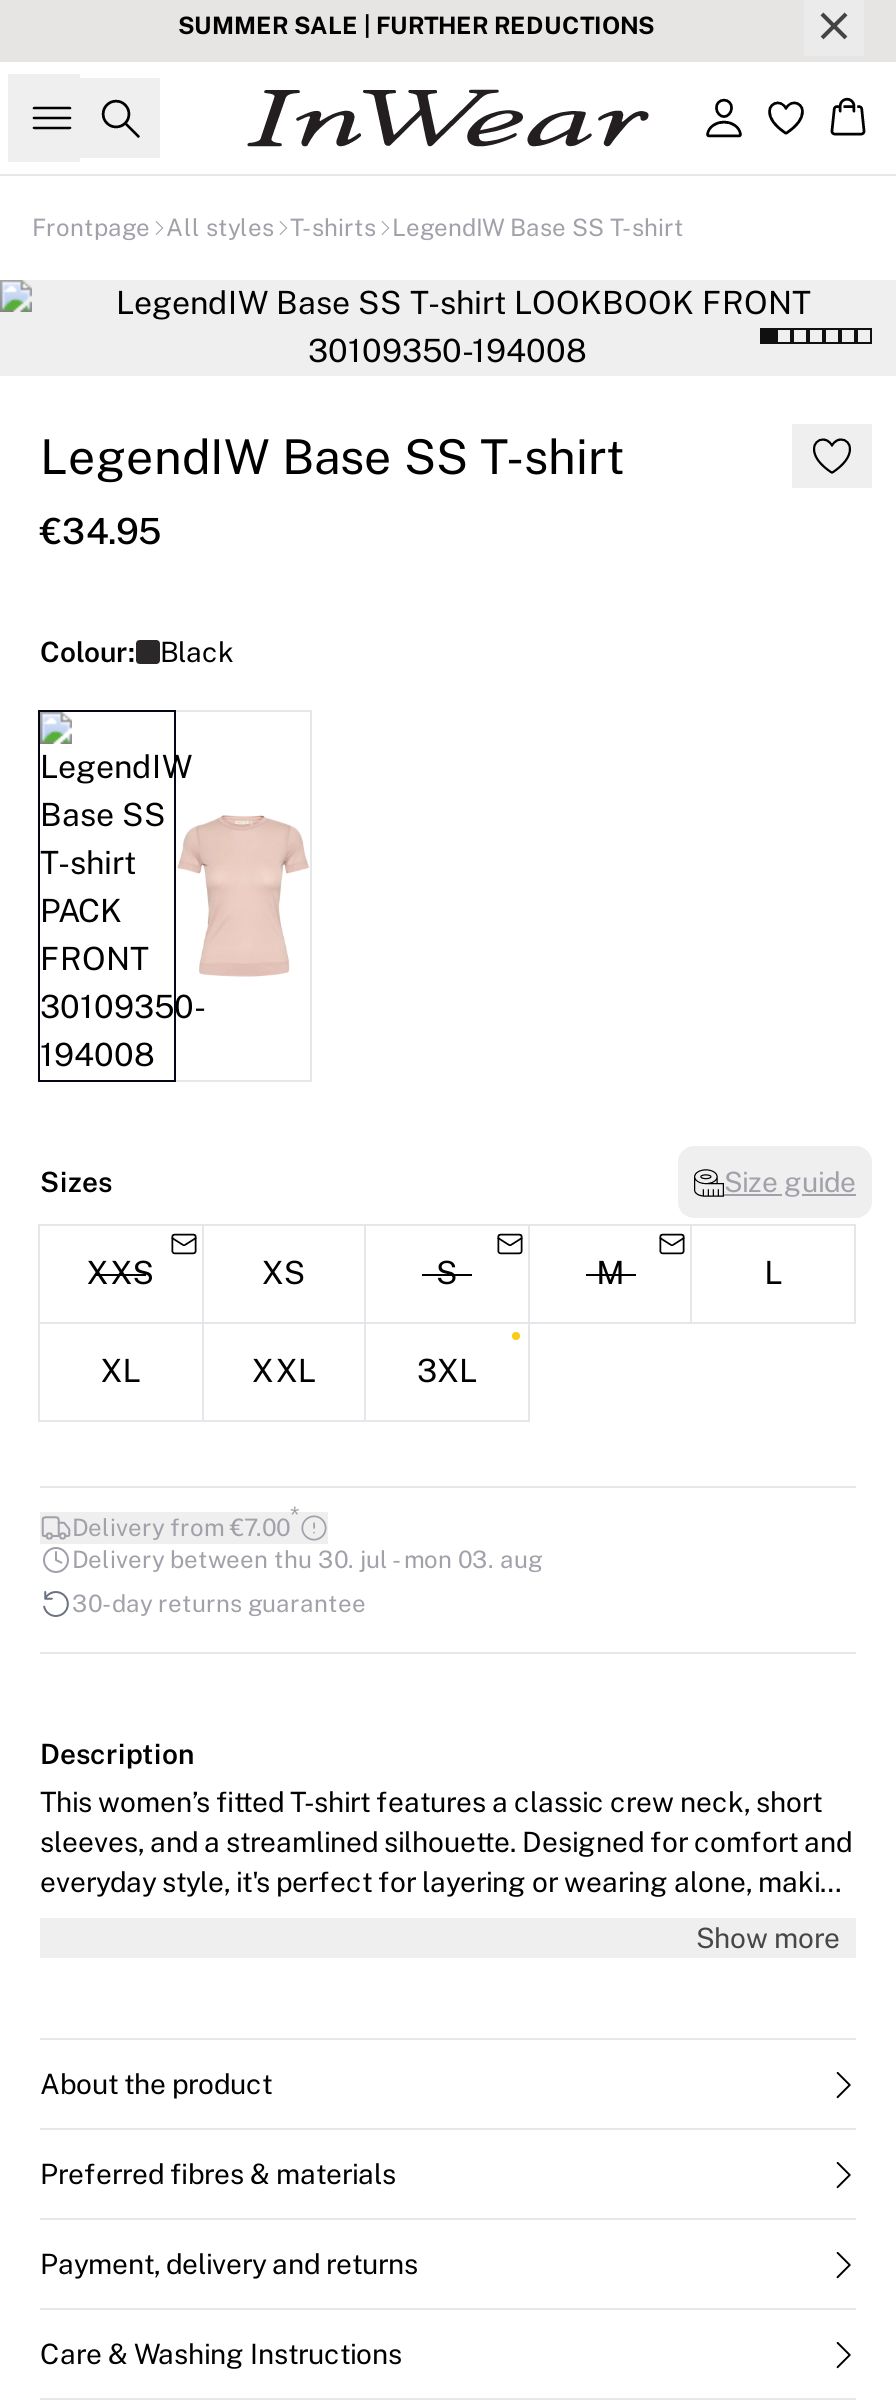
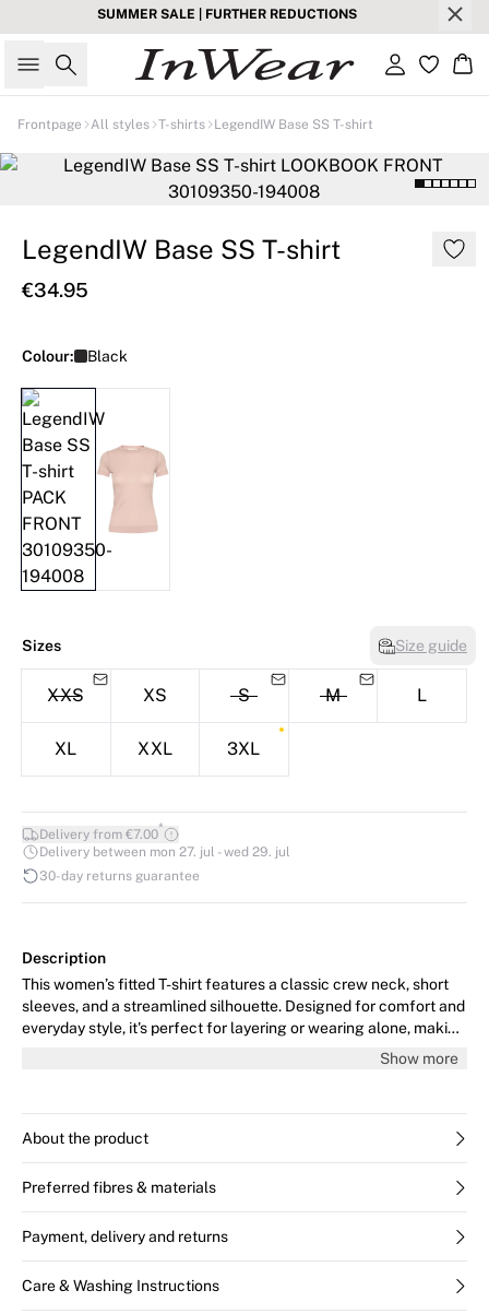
[72,1546,542,1574] Delivery between thu 30. jul - mon 03. aug -> [39,844,290,860] Delivery between mon 27. jul - wed 29. jul

